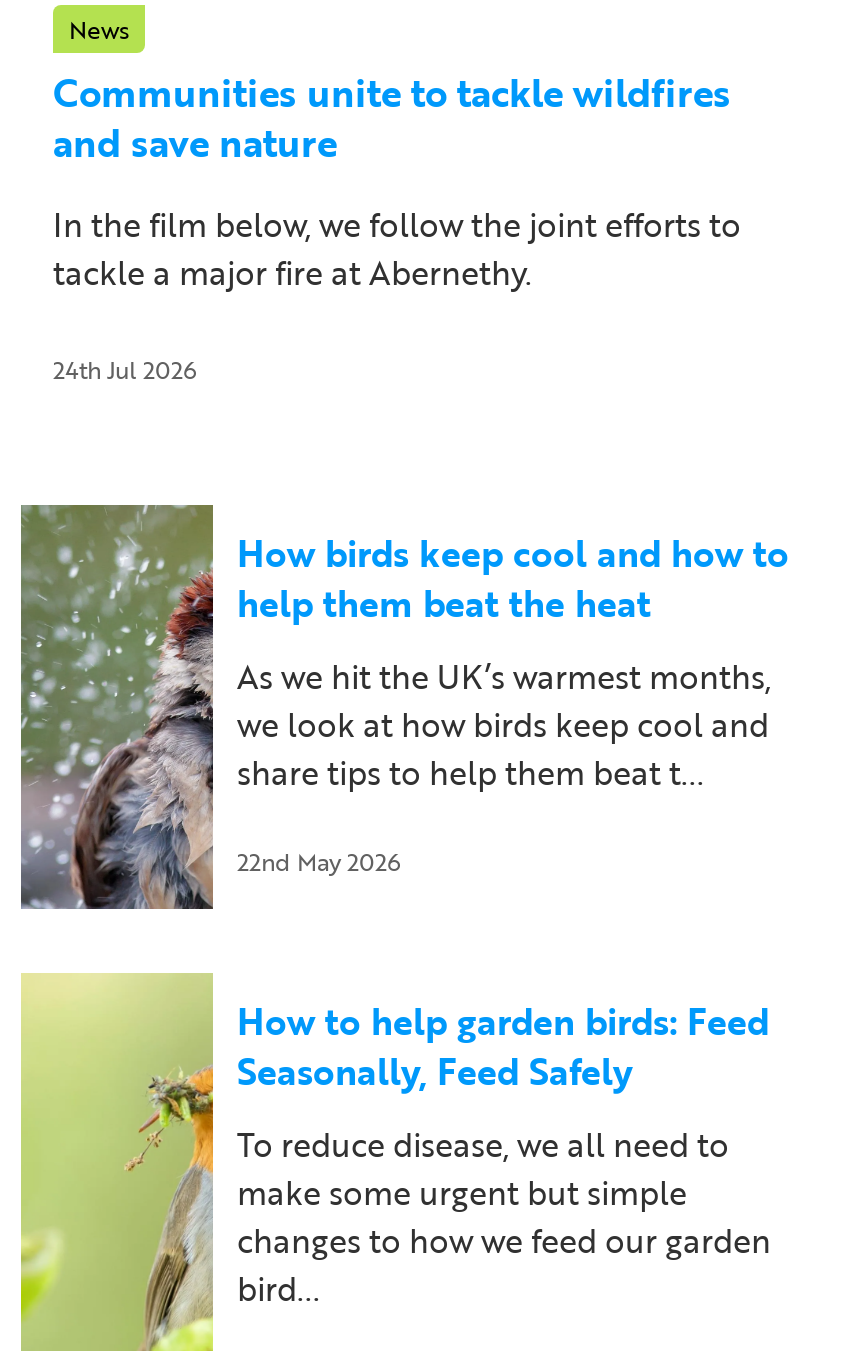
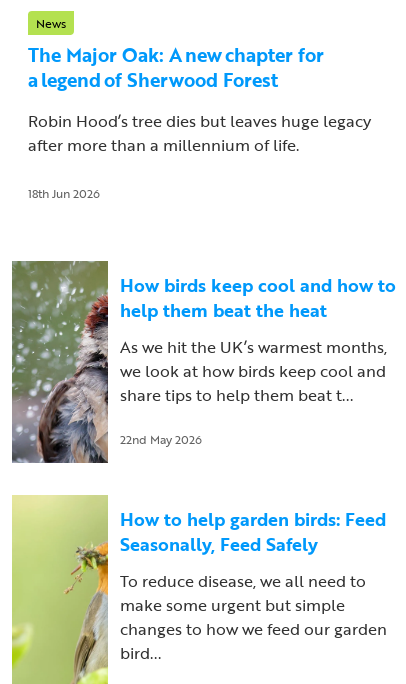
[53,64,731,172] Communities unite to tackle wildfires | and save nature -> [28,40,324,94] The Major Oak: A new chapter for | a legend of Sherwood Forest
[53,202,741,298] In the film below, we follow the joint efforts to | tackle a major fire at Abernethy. -> [28,109,371,157] Robin Hood’s tree dies but leaves huge legacy | after more than a millennium of life.
[53,352,197,388] 24th Jul 2026 -> [28,184,100,202] 18th Jun 2026

